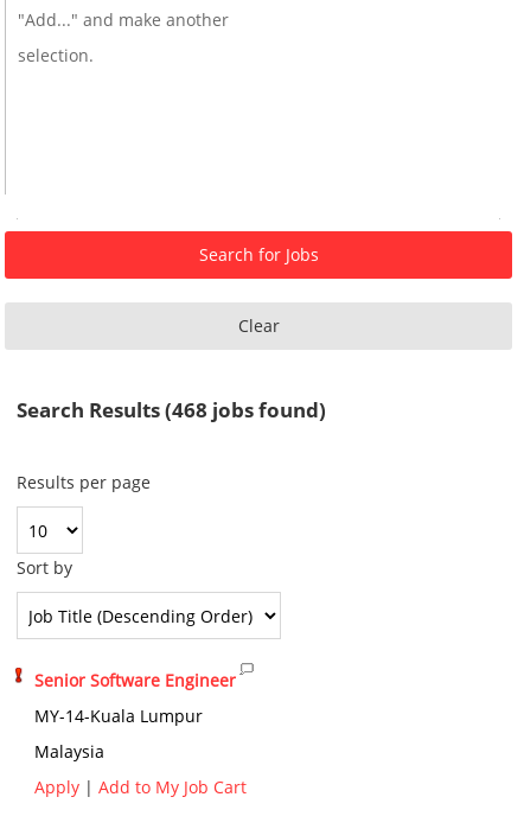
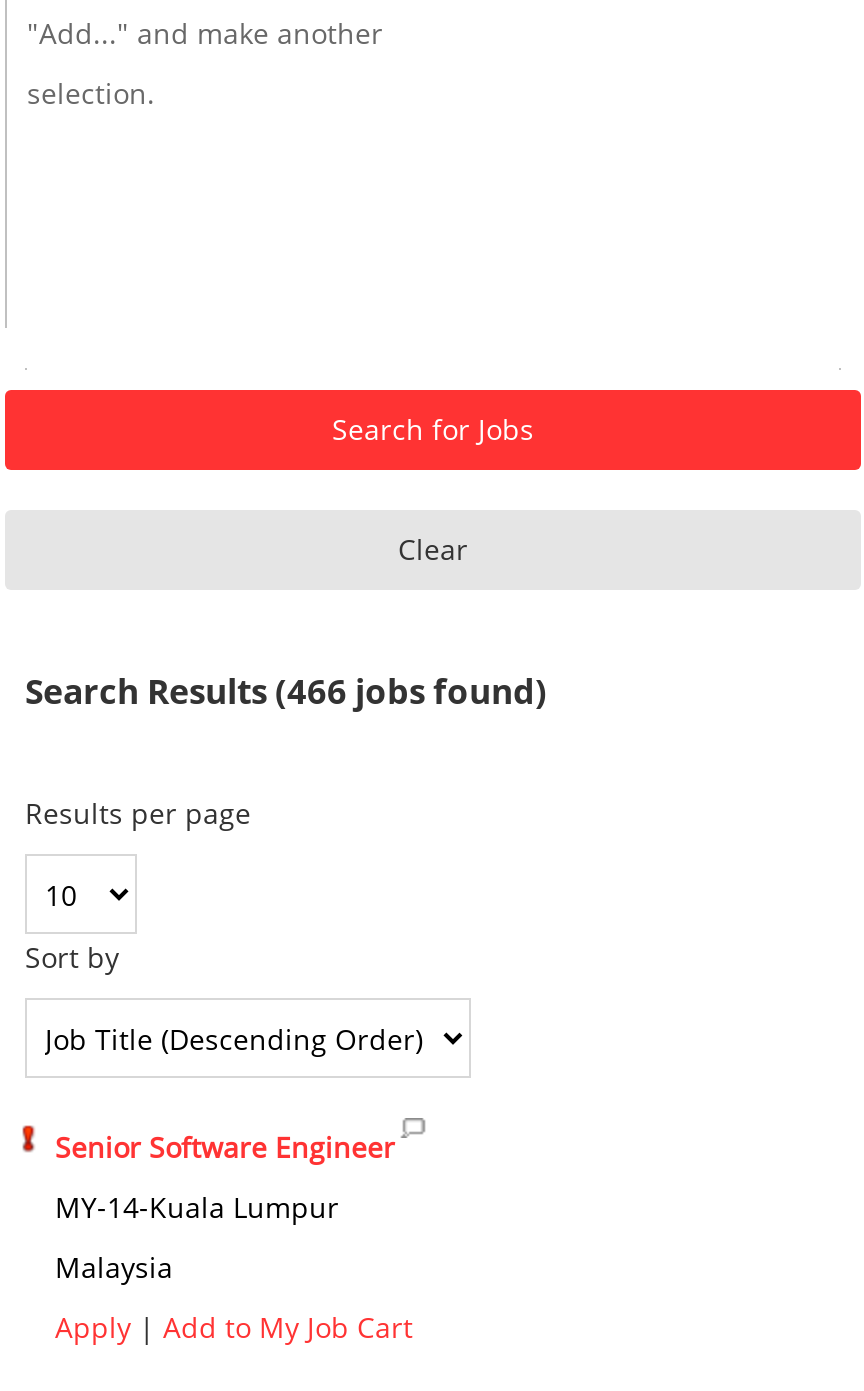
[17,396,326,424] Search Results (468 jobs found) -> [25,669,547,715] Search Results (466 jobs found)

